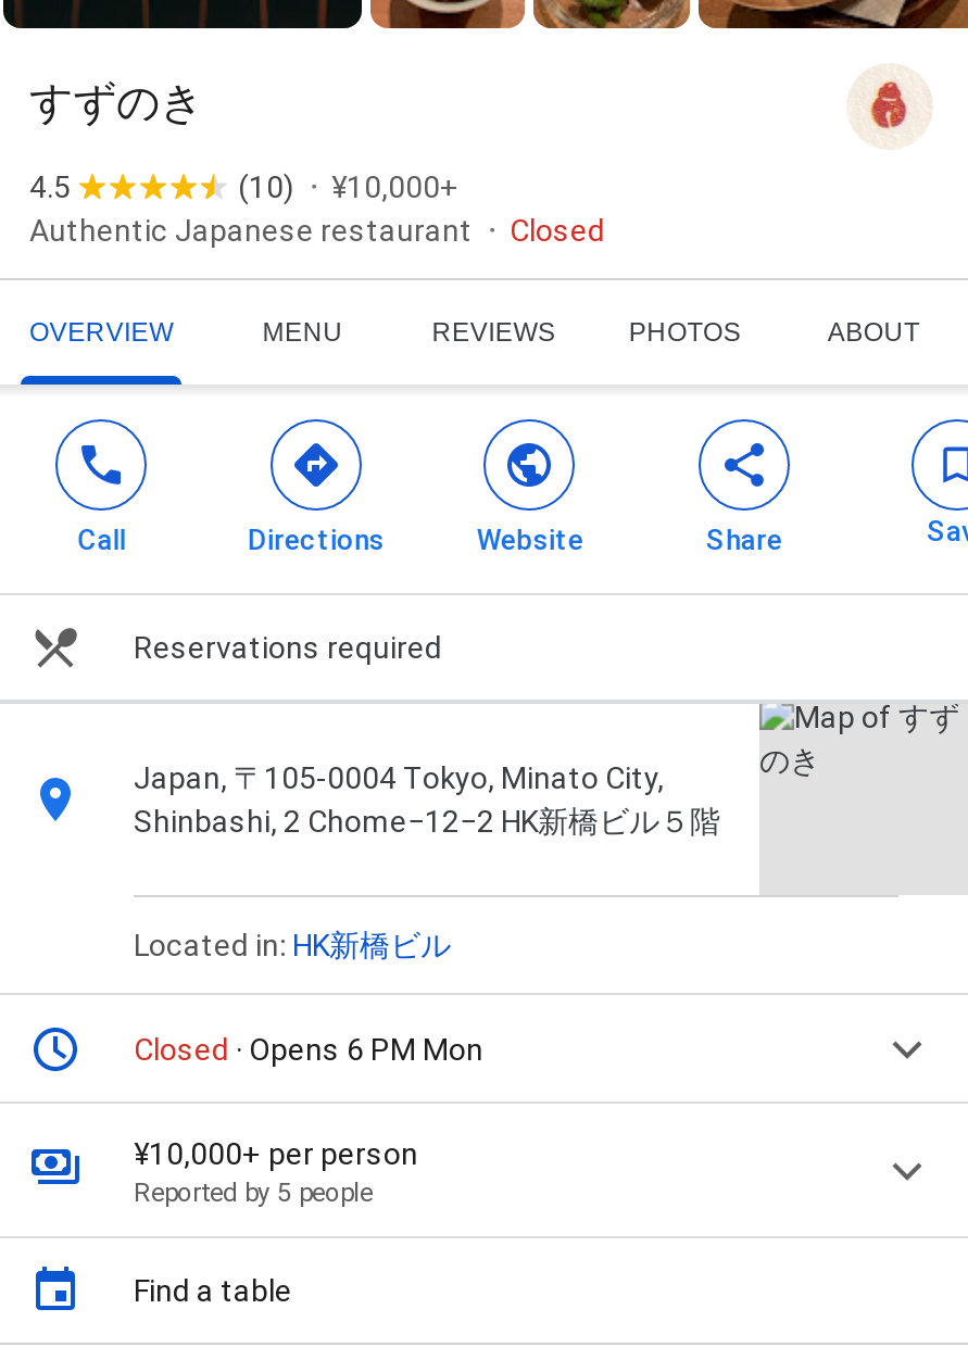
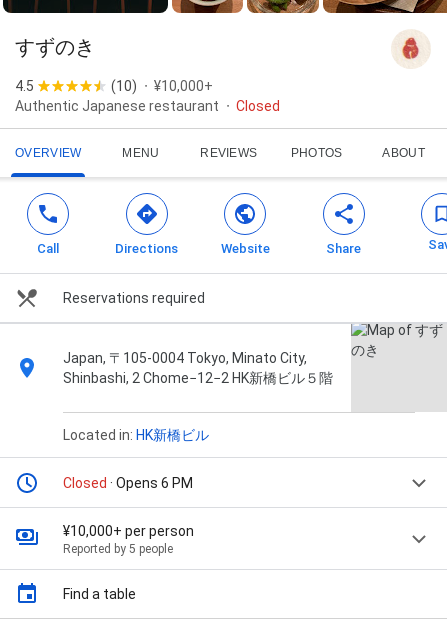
[134,1032,483,1067] Closed · Opens 6 PM Mon -> [63,475,193,491] Closed · Opens 6 PM

